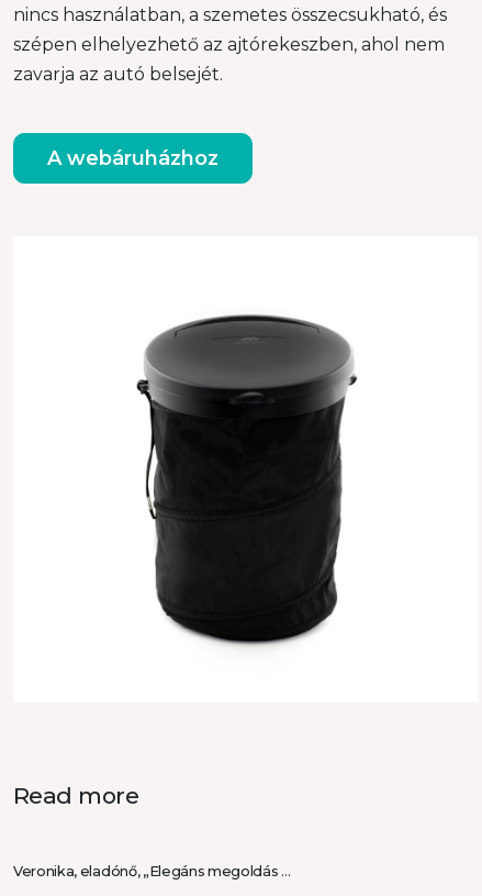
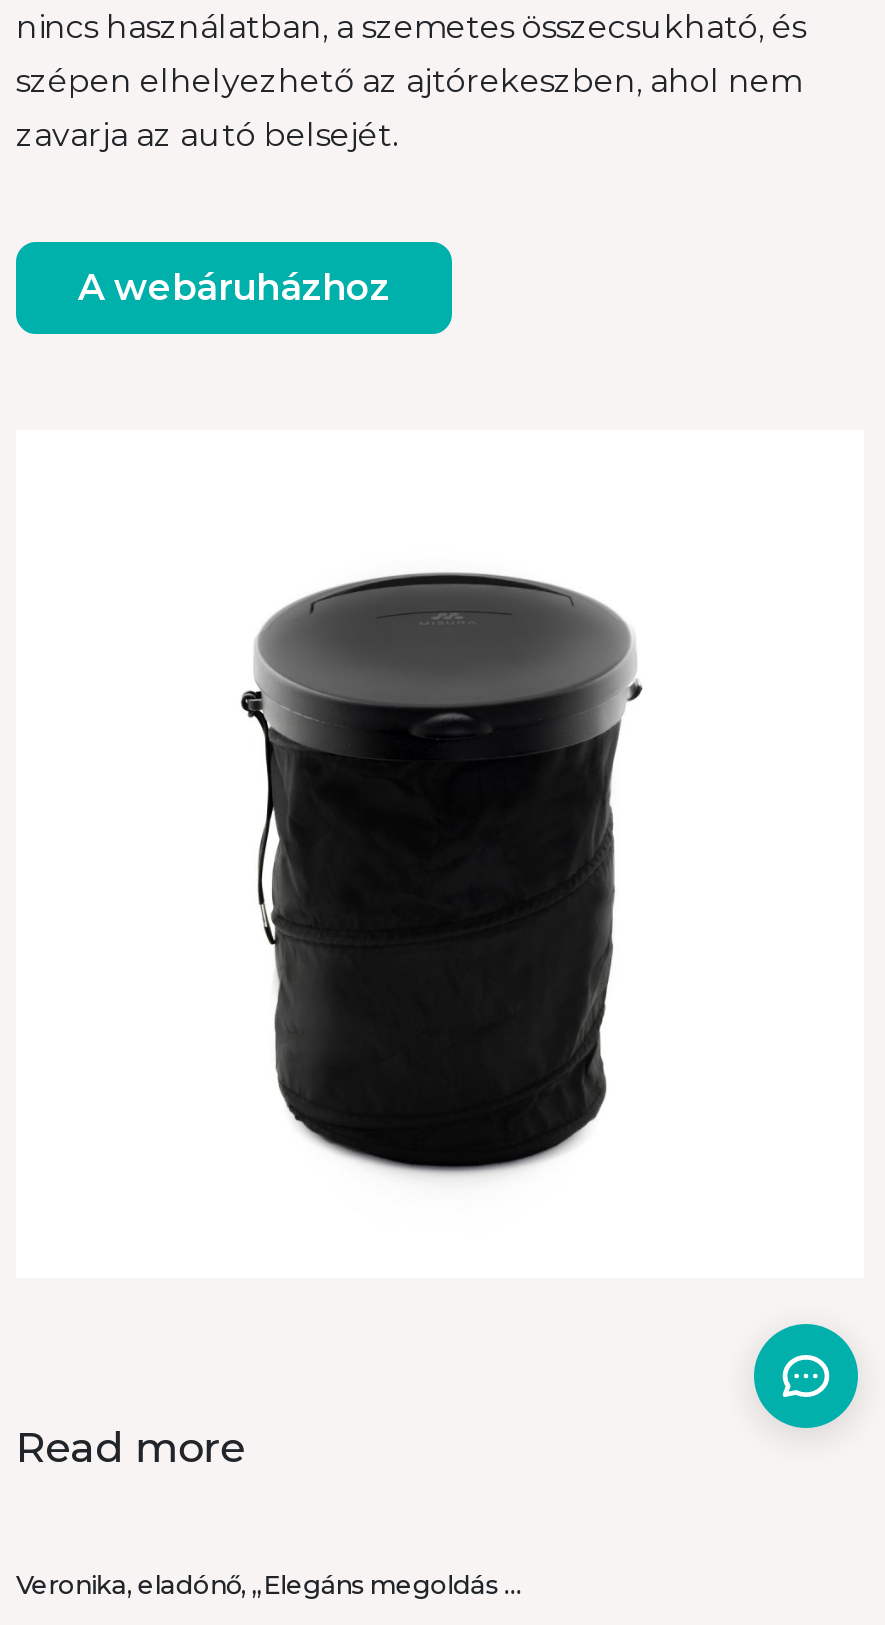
none -> [752,1322,860,1432] [image]

